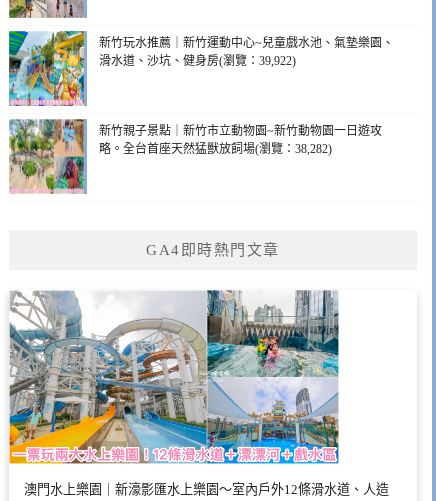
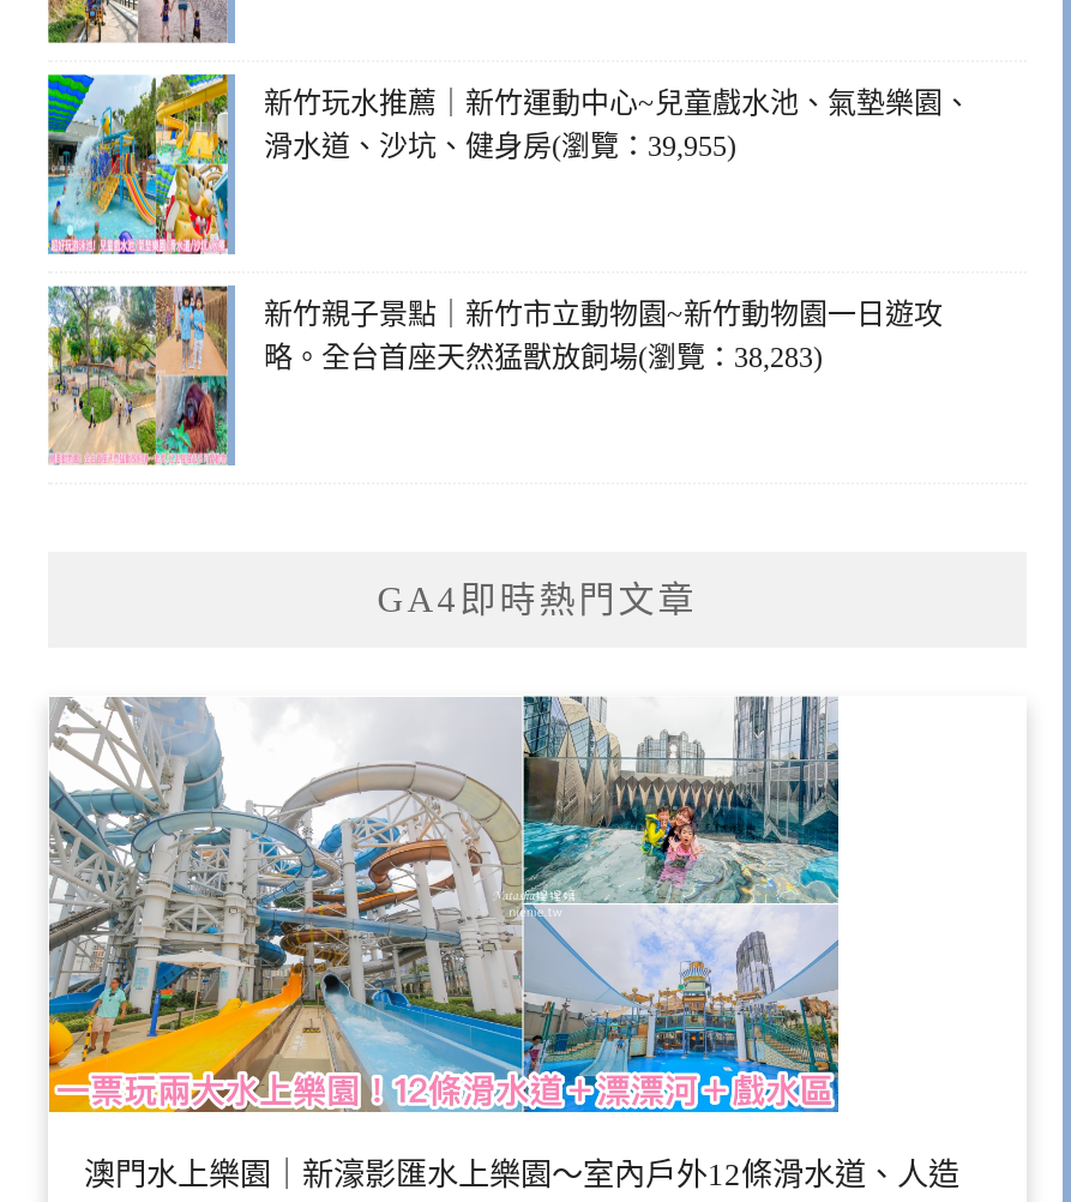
[99,54,296,68] 滑水道、沙坑、健身房(瀏覽：39,922) -> [264,129,736,162] 滑水道、沙坑、健身房(瀏覽：39,955)
[99,142,332,156] 略。全台首座天然猛獸放飼場(瀏覽：38,282) -> [264,340,823,373] 略。全台首座天然猛獸放飼場(瀏覽：38,283)

